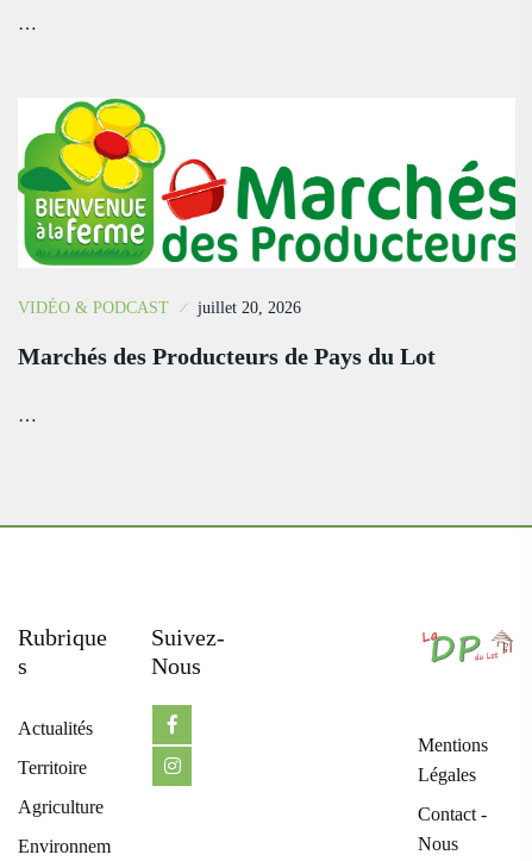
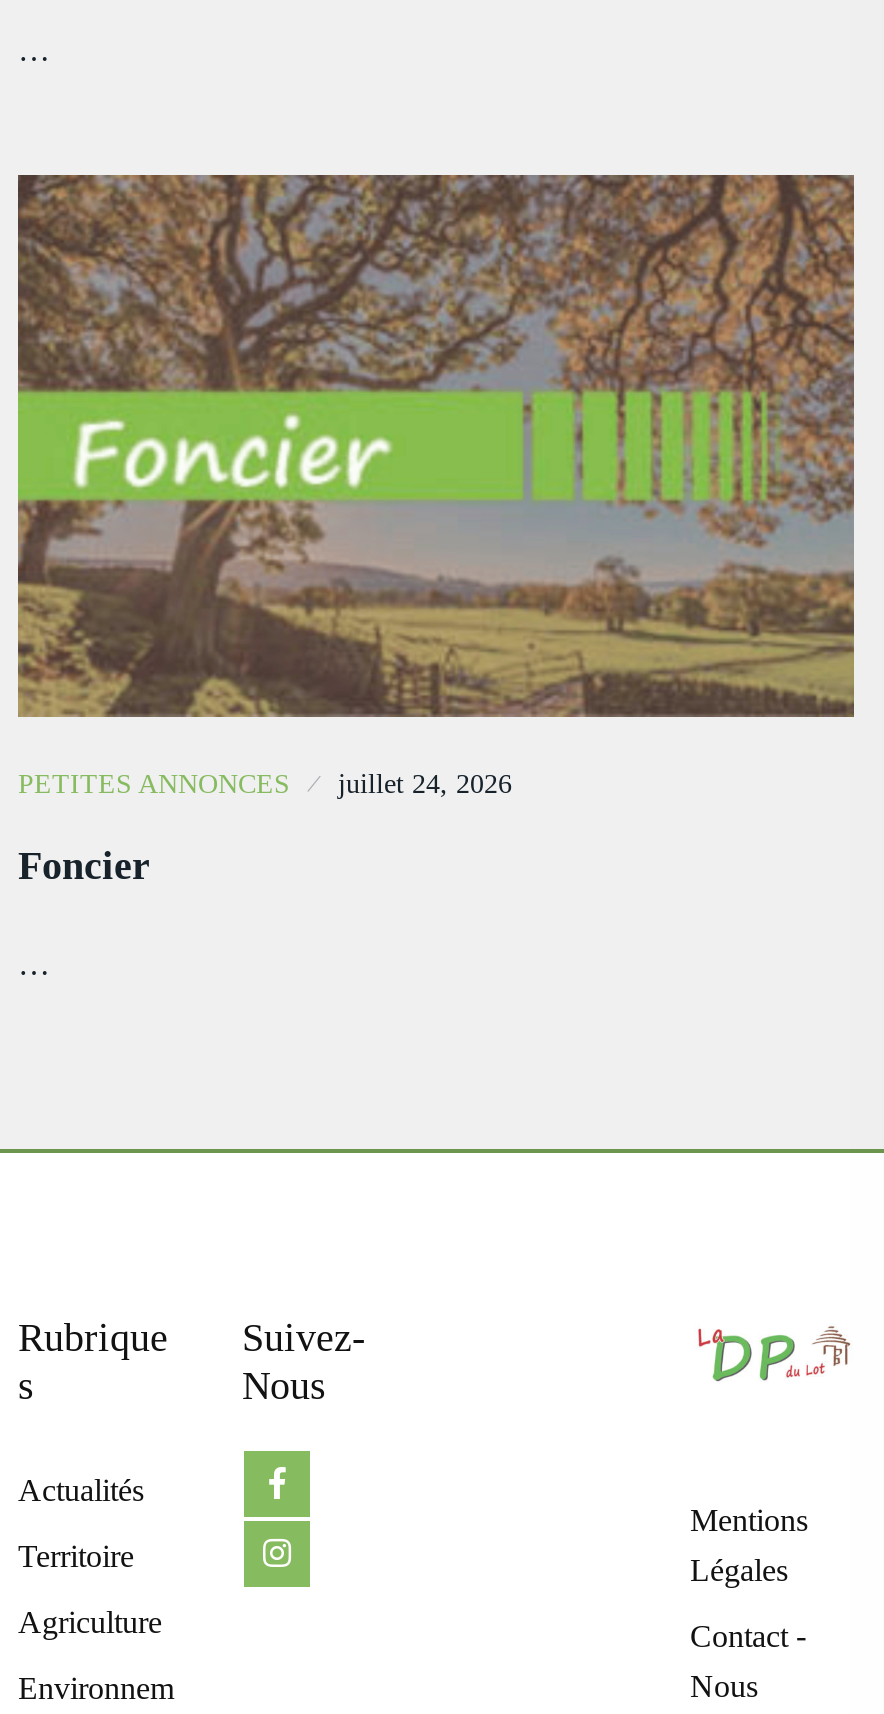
[18,98,517,316] [image] | VIDÉO & PODCAST | juillet 20, 2026 -> [16,172,856,800] [image] | PETITES ANNONCES | juillet 24, 2026
[18,343,436,369] Marchés des Producteurs de Pays du Lot -> [18,844,150,888] Foncier

